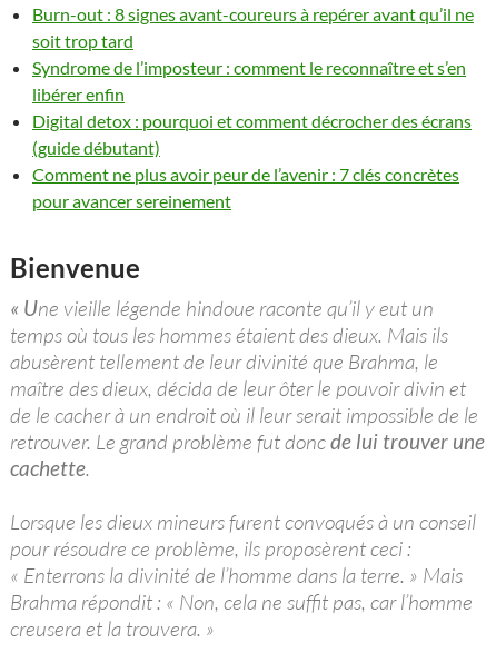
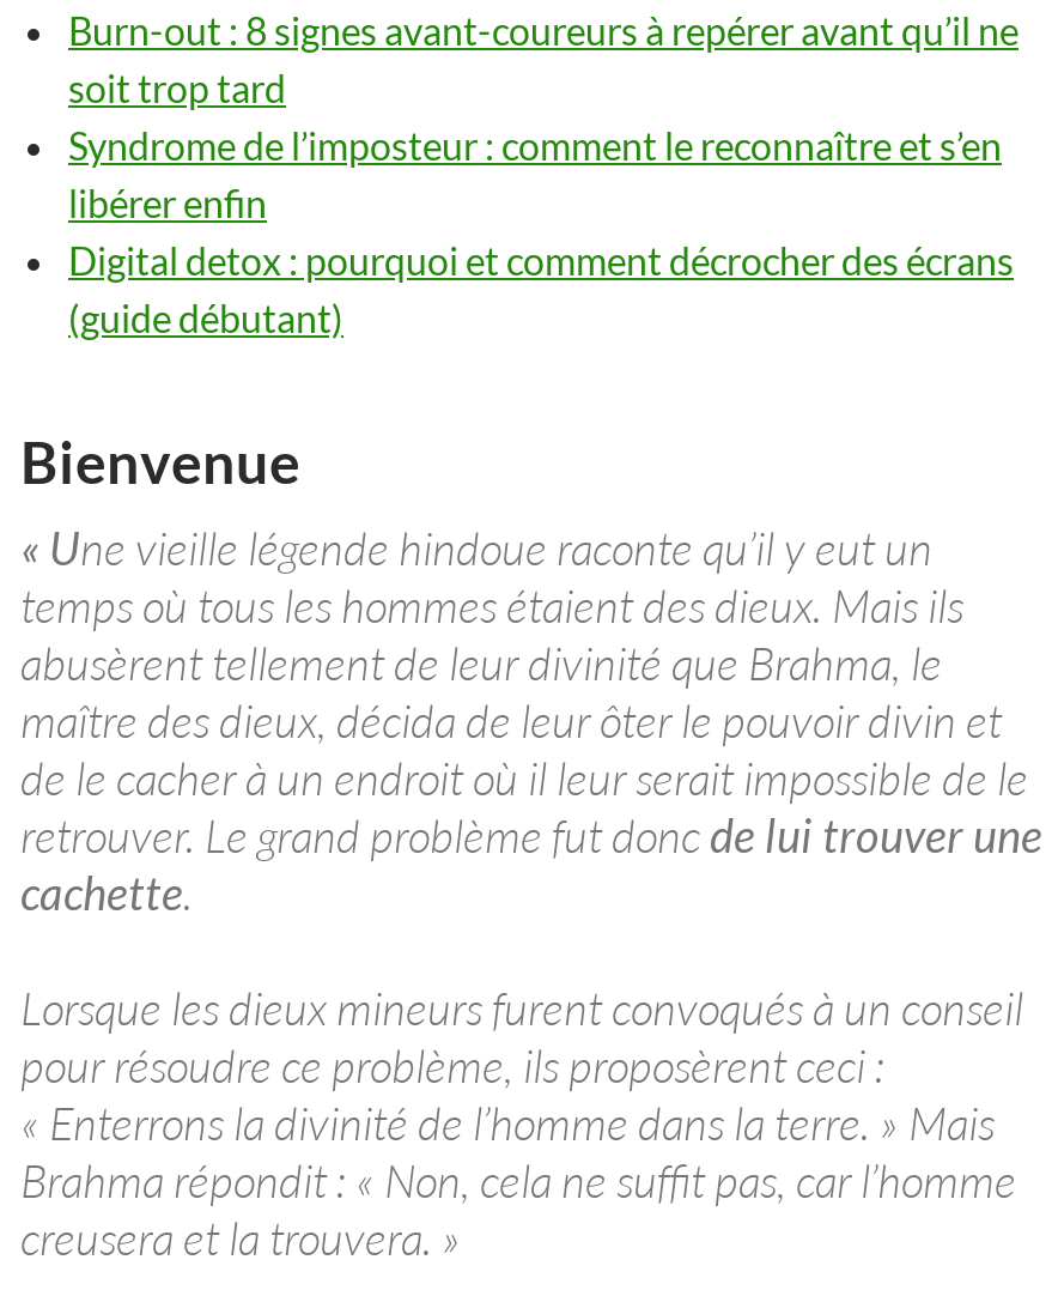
[32,164,459,211] Comment ne plus avoir peur de l’avenir : 7 clés concrètes | pour avancer sereinement -> none

